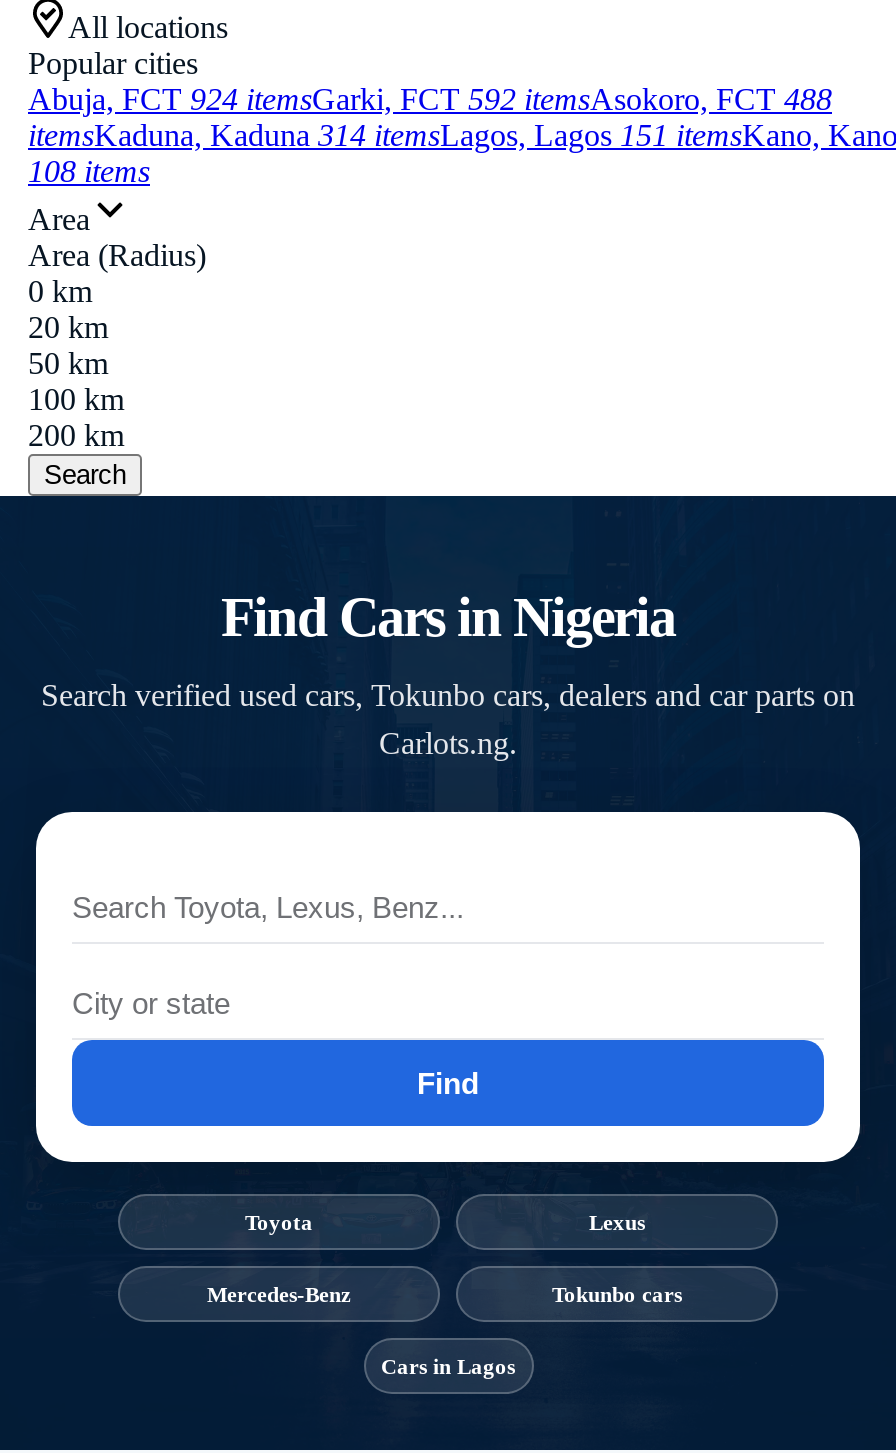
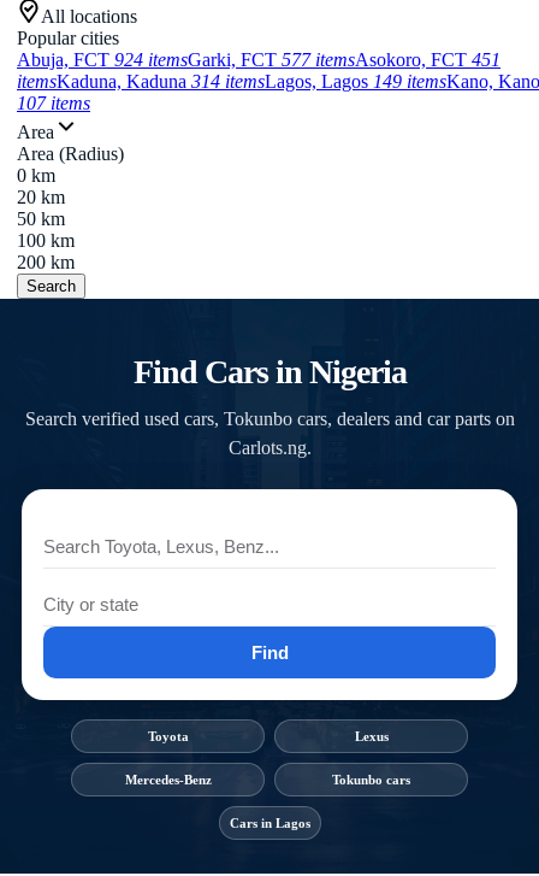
[28,82,832,116] Abuja, FCT 924 itemsGarki, FCT 592 itemsAsokoro, FCT 488 -> [17,49,500,70] Abuja, FCT 924 itemsGarki, FCT 577 itemsAsokoro, FCT 451
[28,118,896,152] itemsKaduna, Kaduna 314 itemsLagos, Lagos 151 itemsKano, Kano -> [17,71,539,92] itemsKaduna, Kaduna 314 itemsLagos, Lagos 149 itemsKano, Kano
[28,154,150,188] 108 items -> [17,93,90,113] 107 items

